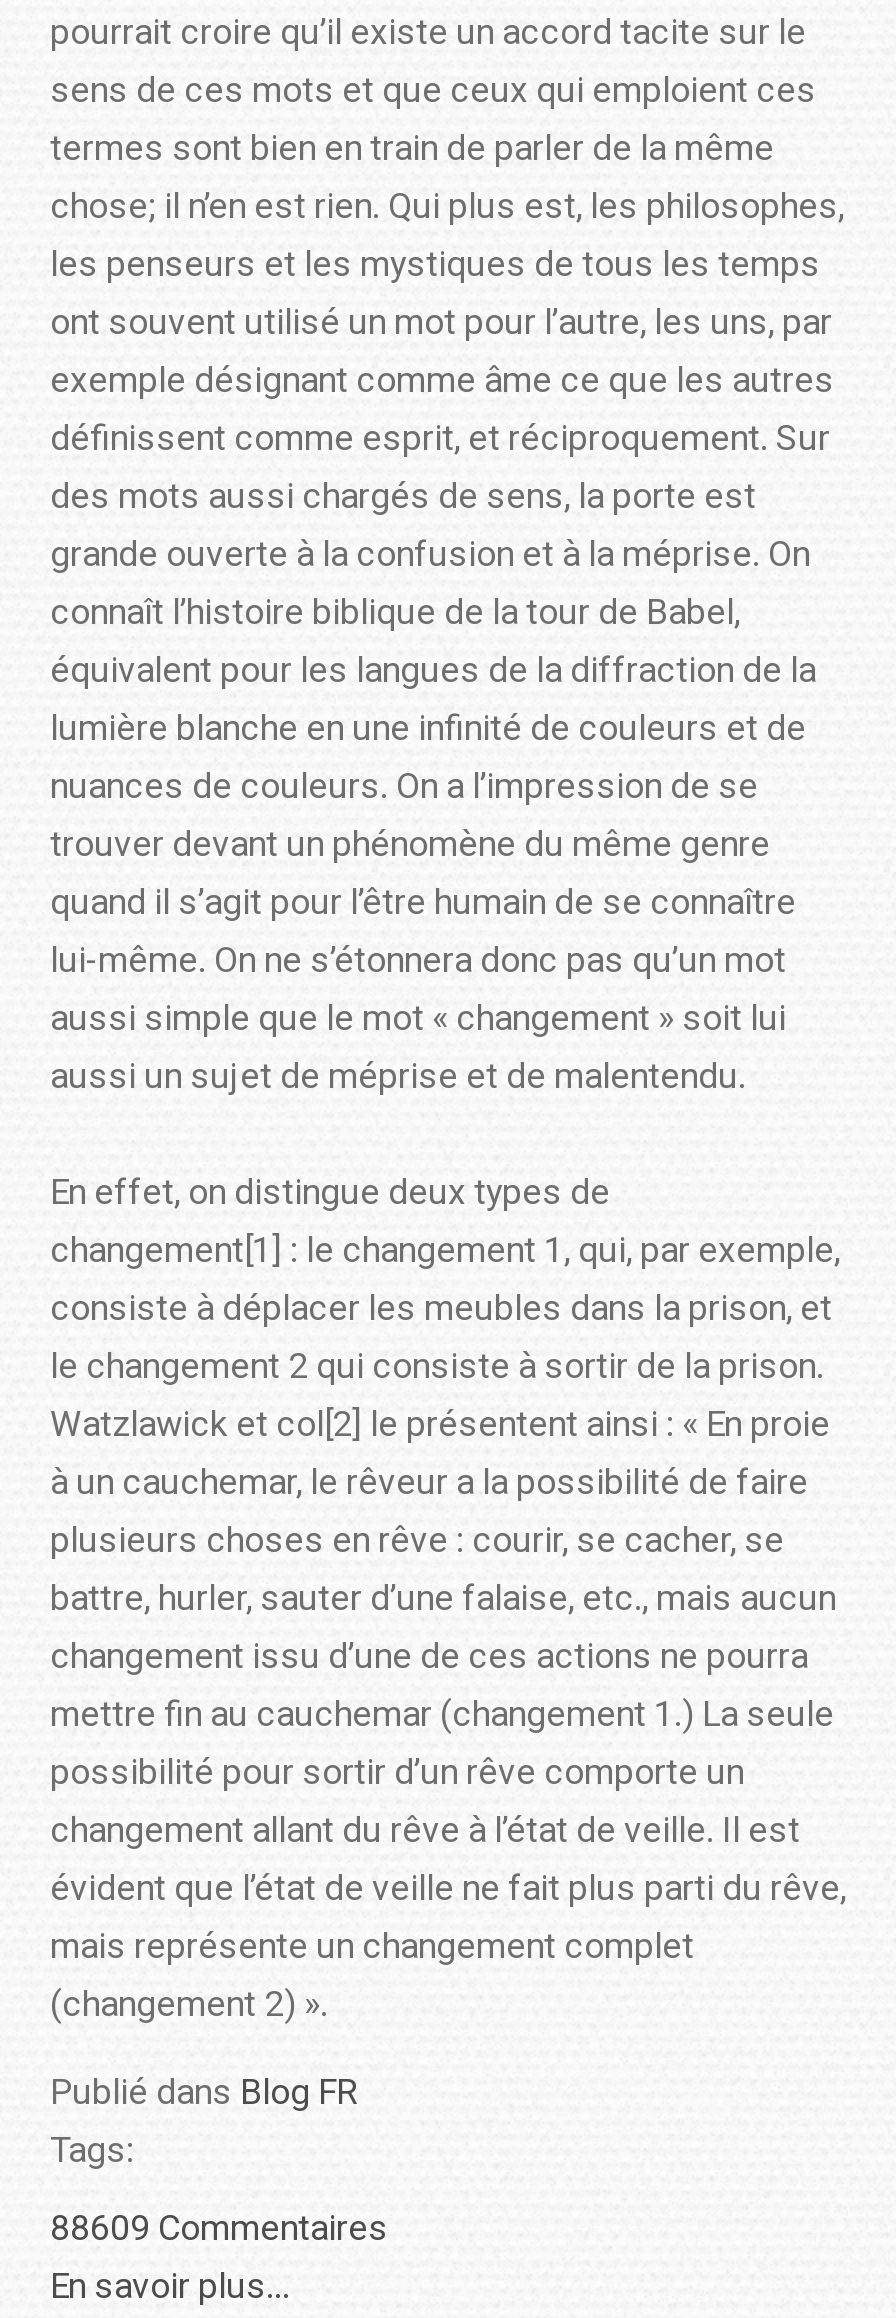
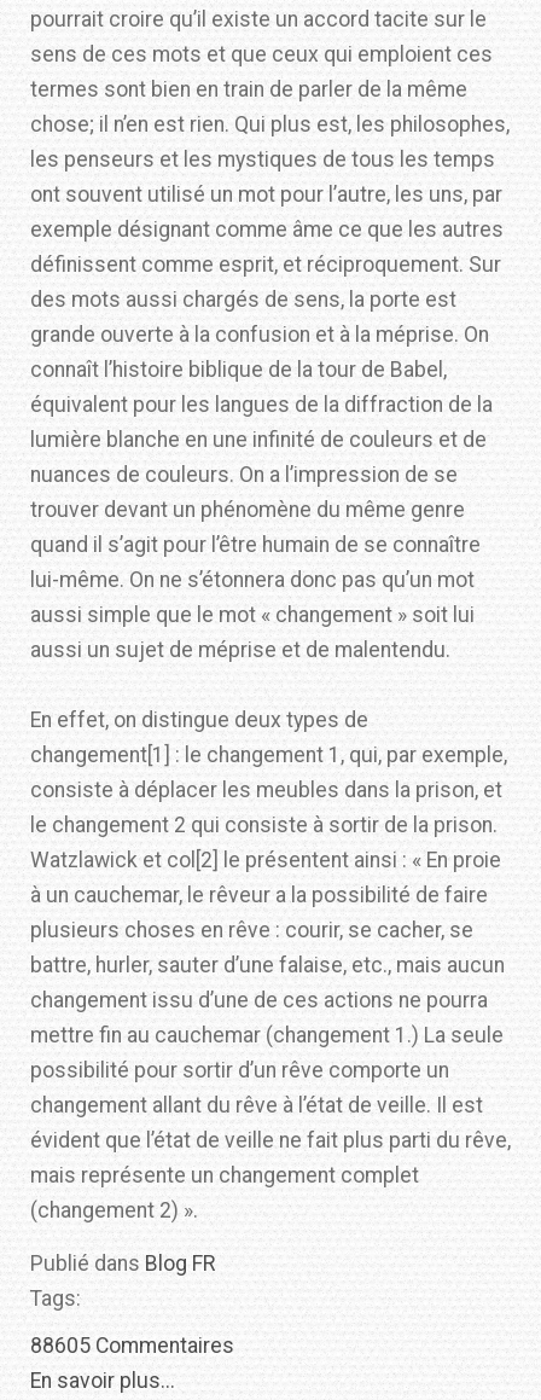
[50,2208,388,2248] 88609 Commentaires -> [30,1334,234,1358] 88605 Commentaires

